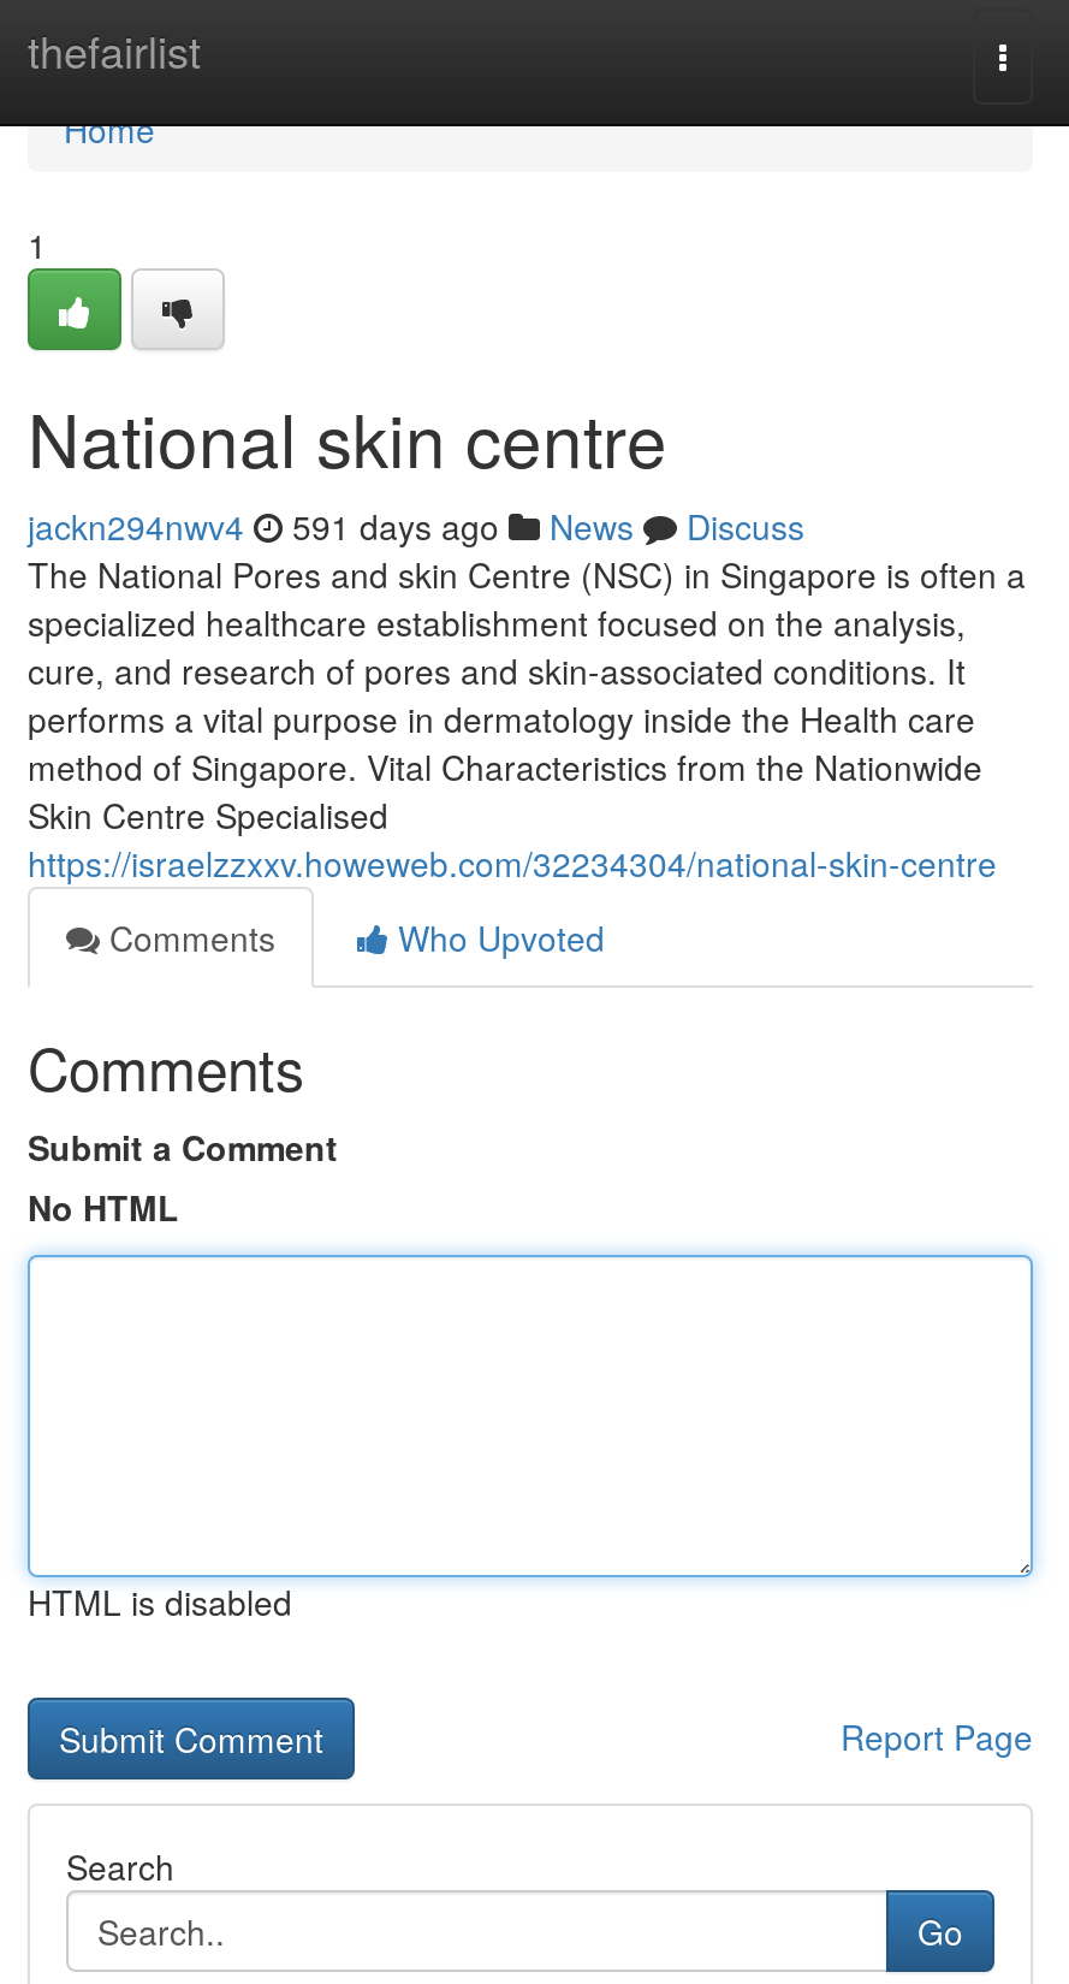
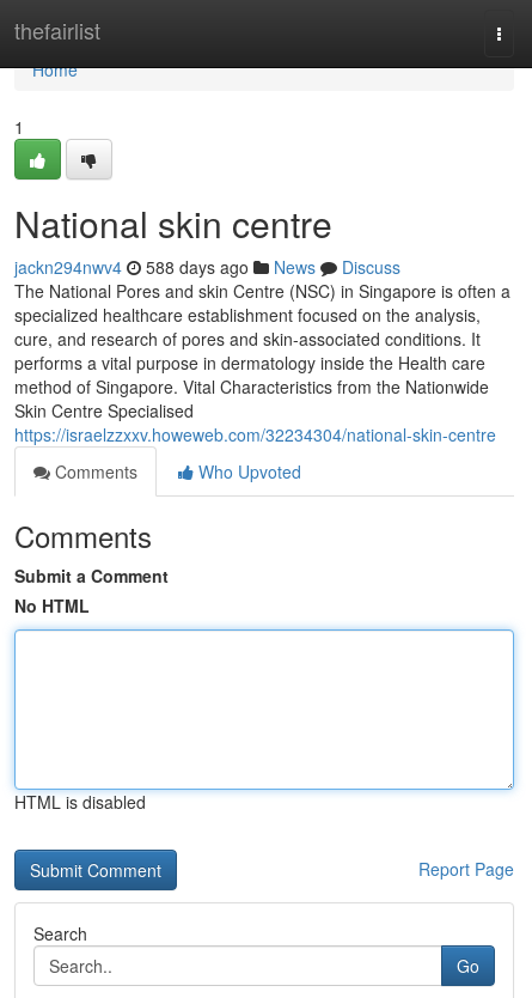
[28,502,804,550] jackn294nwv4 591 days ago News Discuss -> [14,255,400,279] jackn294nwv4 588 days ago News Discuss

